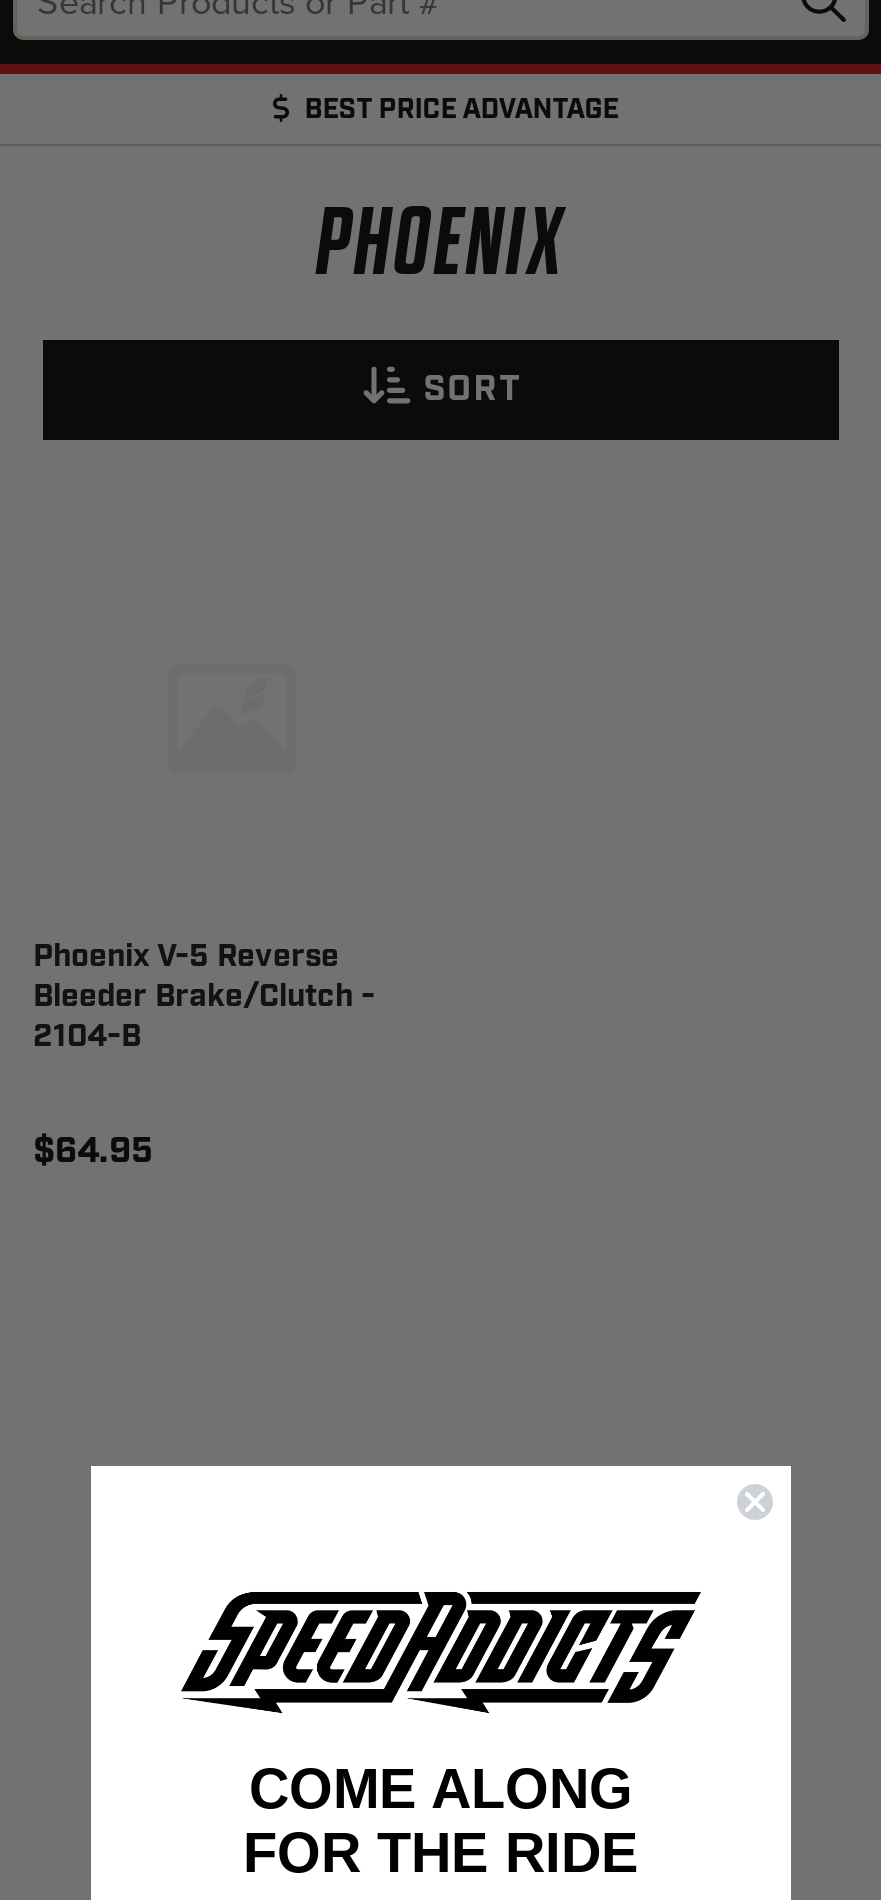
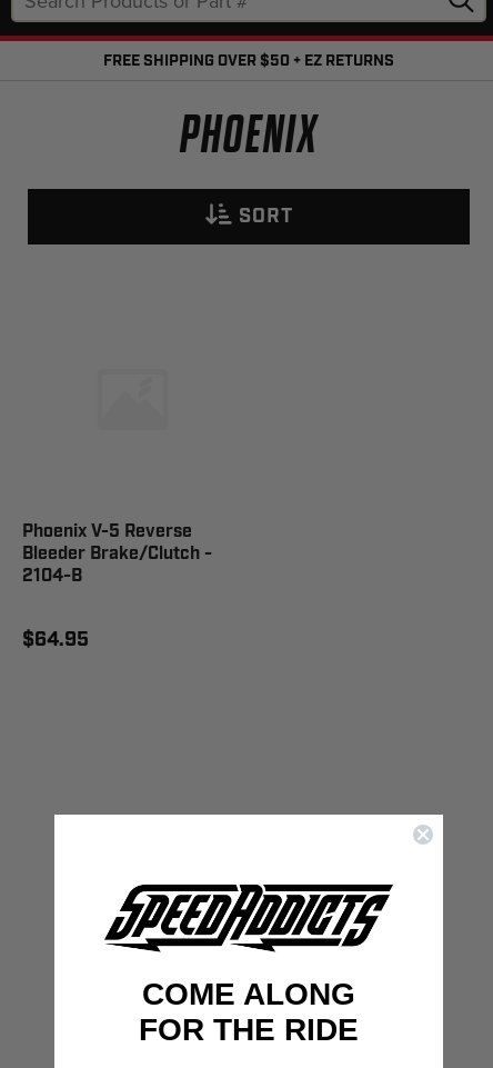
[299,92,619,128] BEST PRICE ADVANTAGE -> [103,51,394,71] FREE SHIPPING OVER $50 + EZ RETURNS

